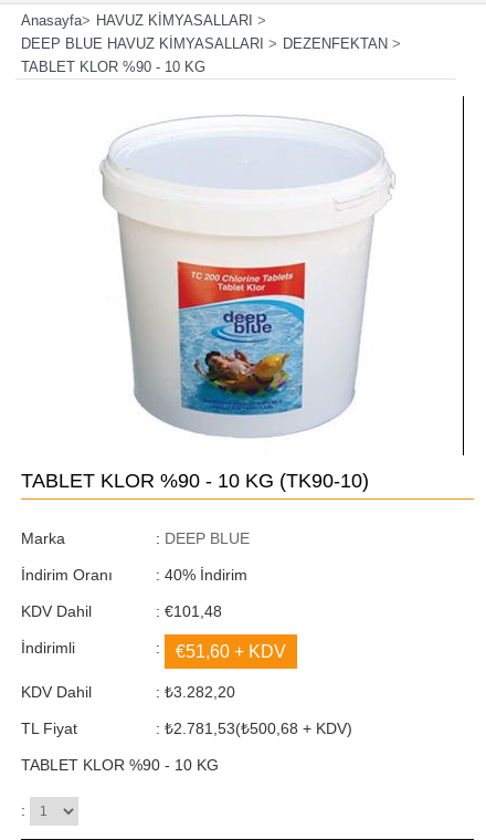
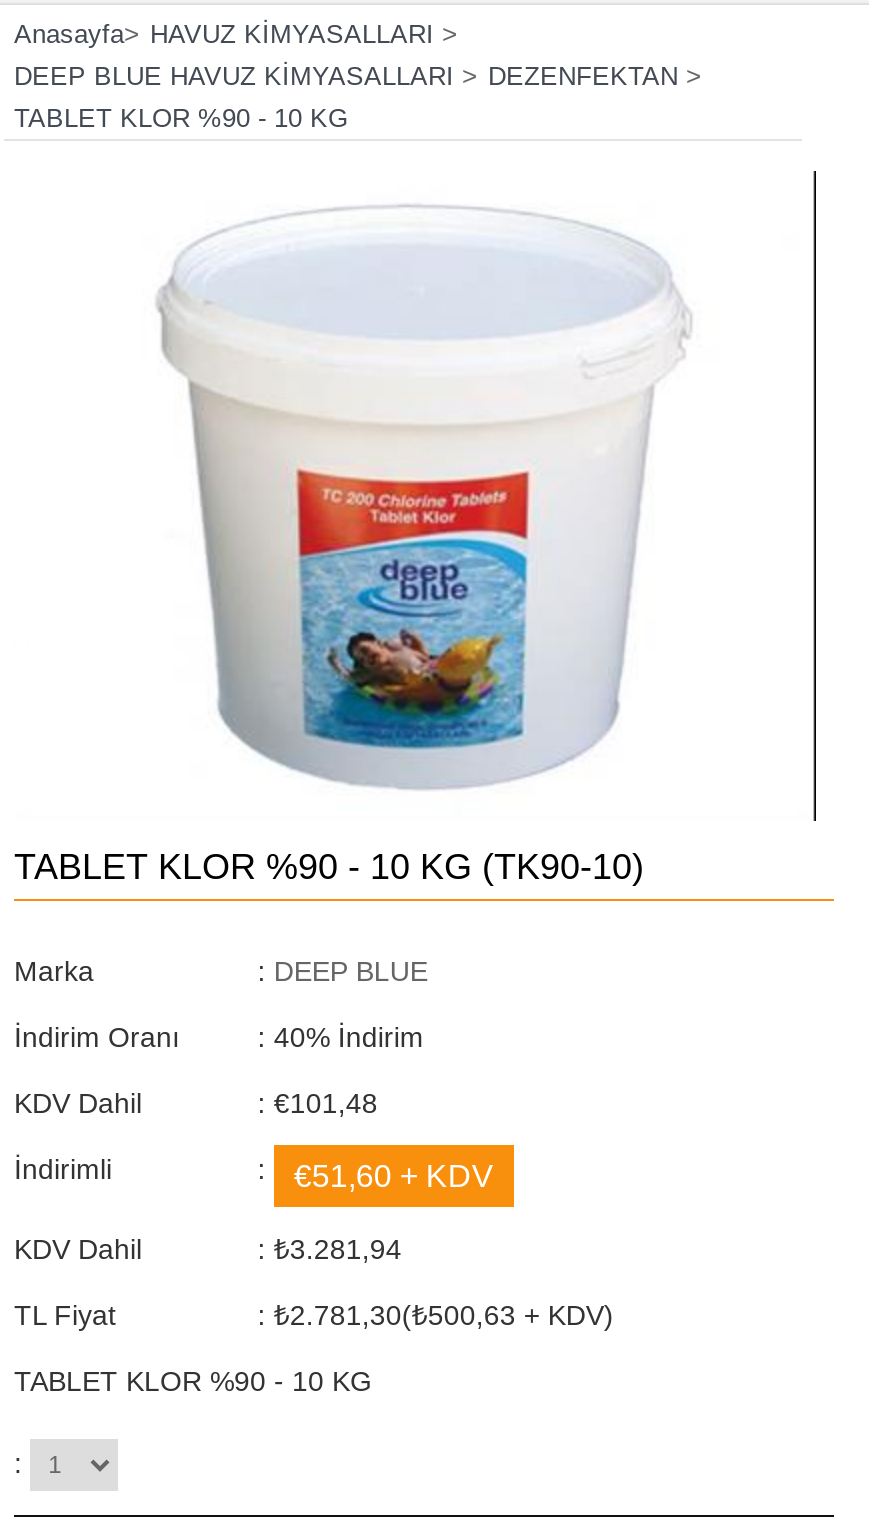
[156,683,235,700] : ₺3.282,20 -> [258,1232,402,1264] : ₺3.281,94
[156,719,352,737] : ₺2.781,53(₺500,68 + KDV) -> [258,1298,614,1330] : ₺2.781,30(₺500,63 + KDV)

